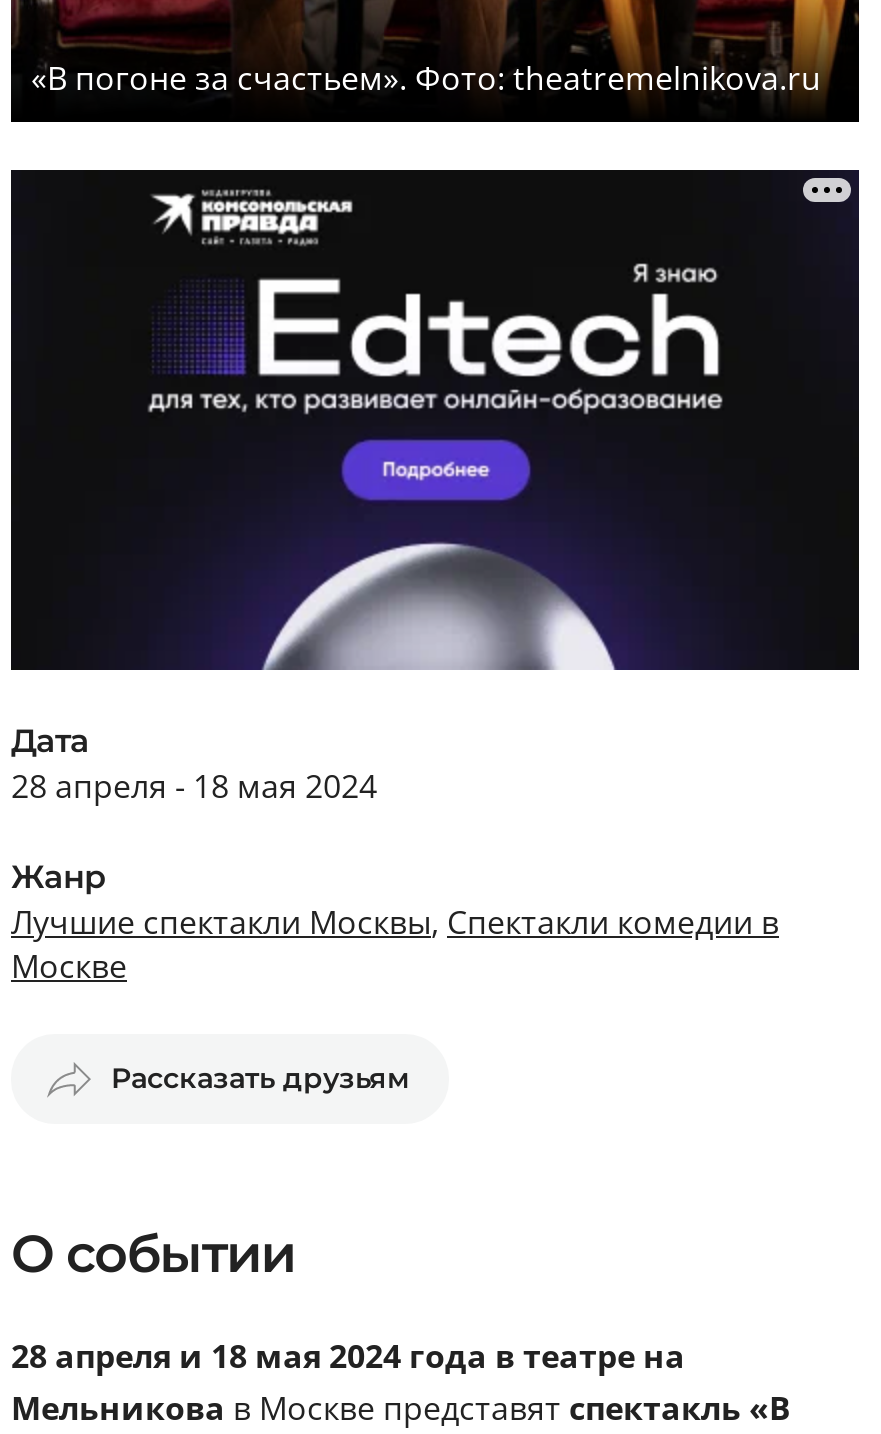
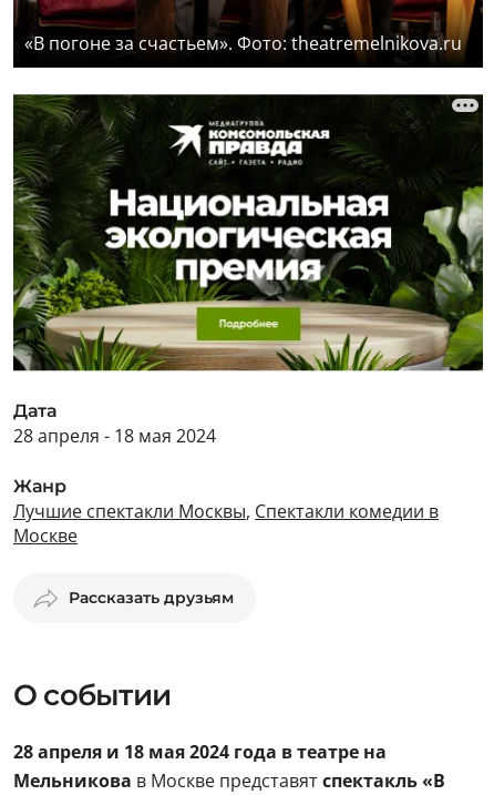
[9,170,861,672] [image] -> [12,94,484,371] [image]

